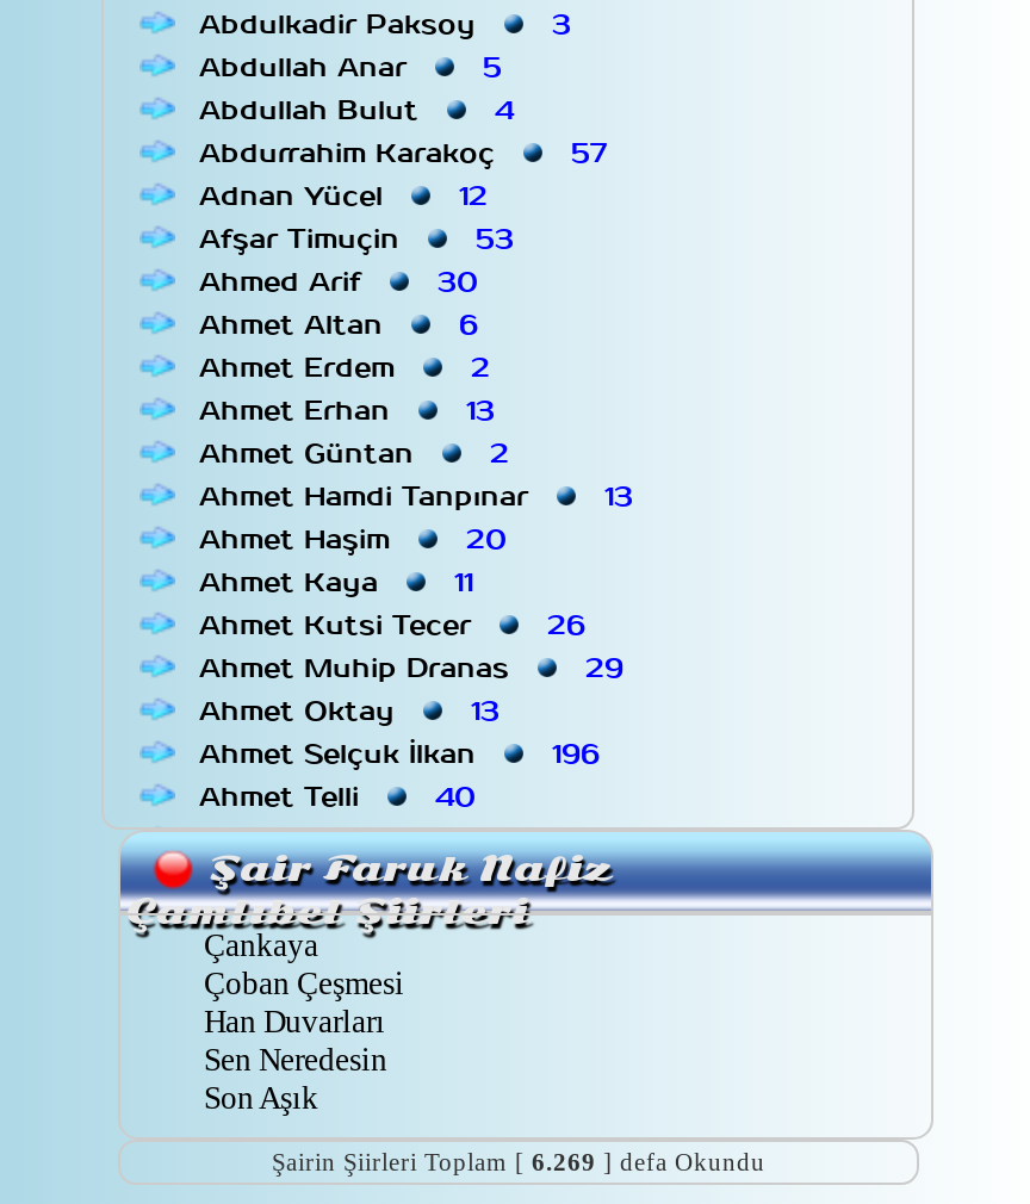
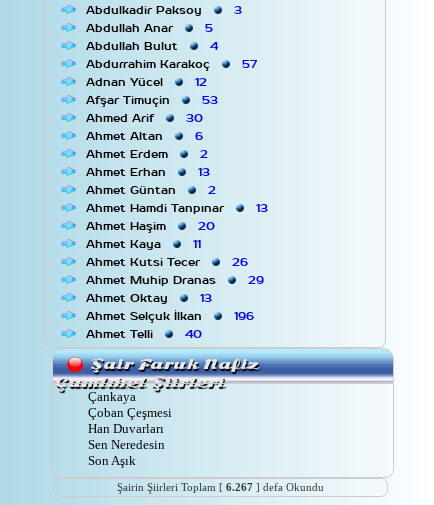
[272,1149,765,1175] Şairin Şiirleri Toplam [6.269] defa Okundu -> [116,482,323,493] Şairin Şiirleri Toplam [6.267] defa Okundu

